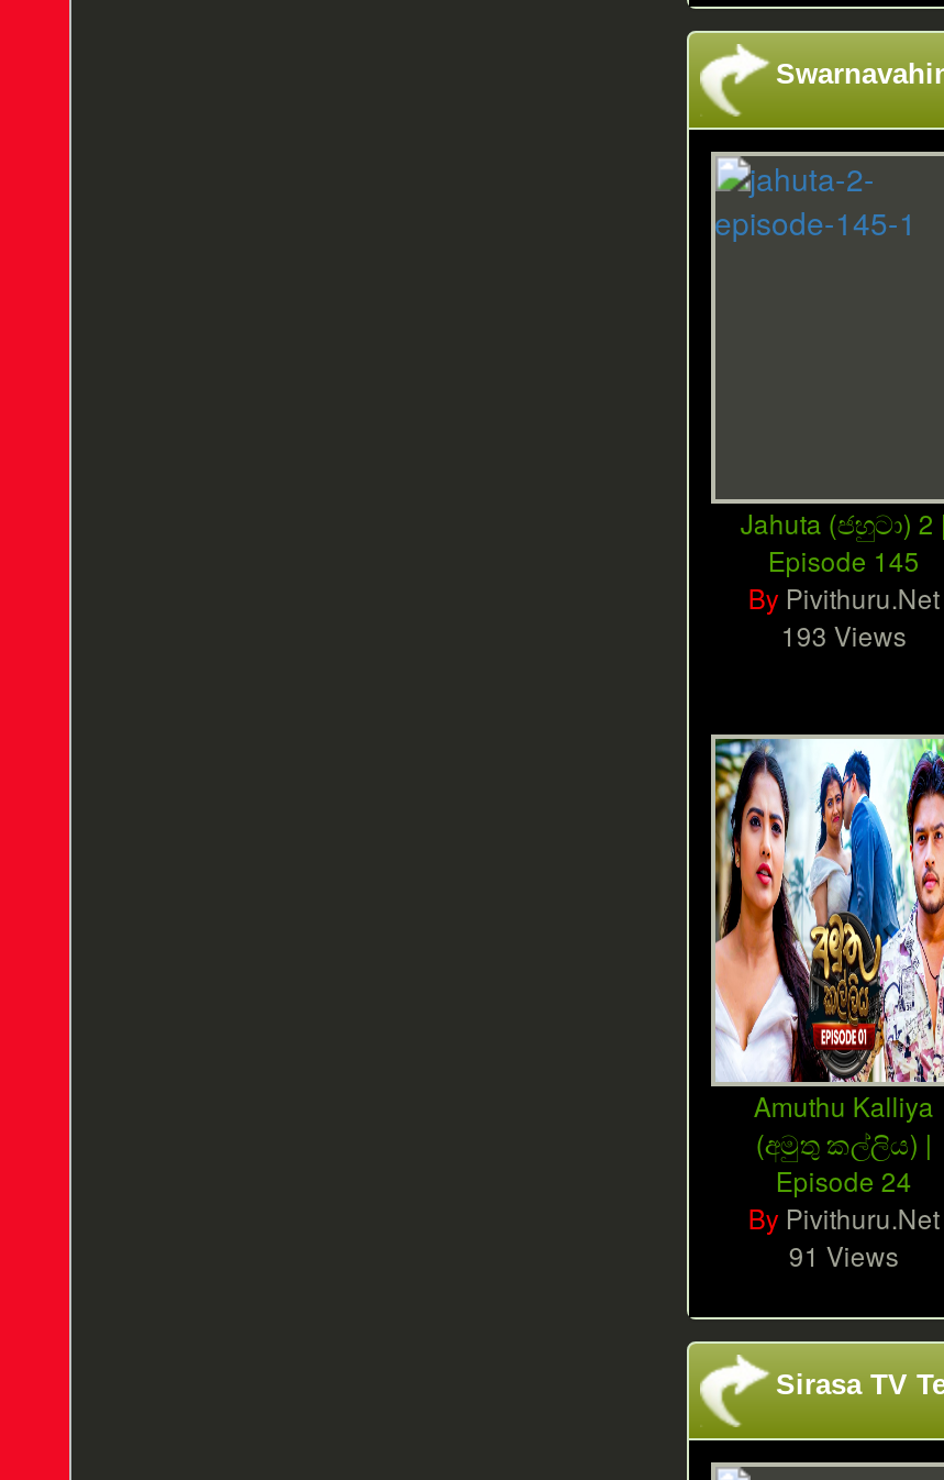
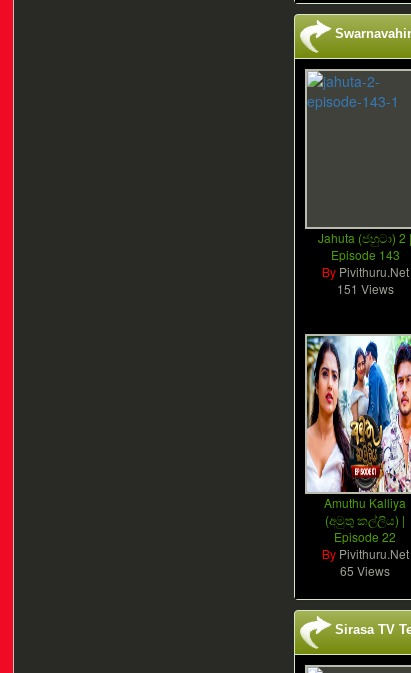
[768,542,920,579] Episode 145 -> [331,246,400,263] Episode 143
[781,616,906,654] 193 Views -> [337,280,394,297] 151 Views
[776,1162,912,1199] Episode 24 -> [334,528,396,545] Episode 22
[789,1237,899,1274] 91 Views -> [340,562,390,579] 65 Views

